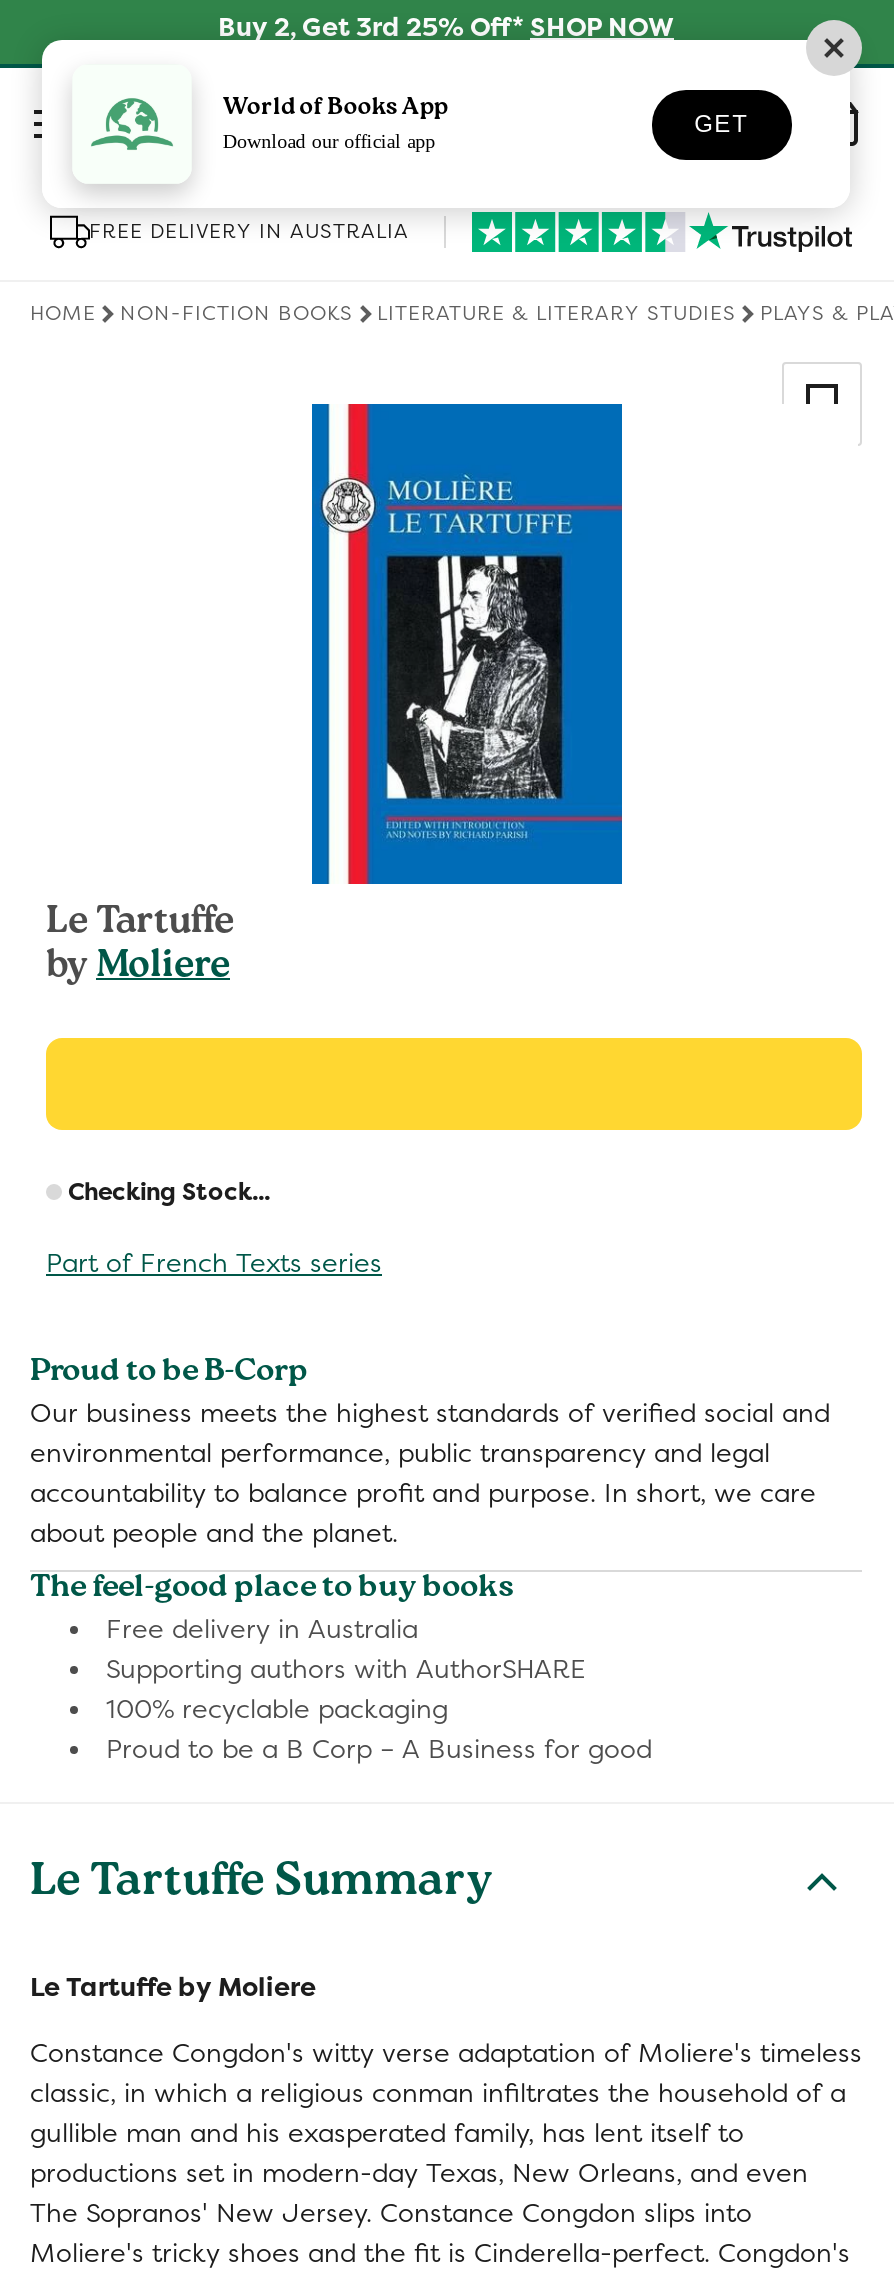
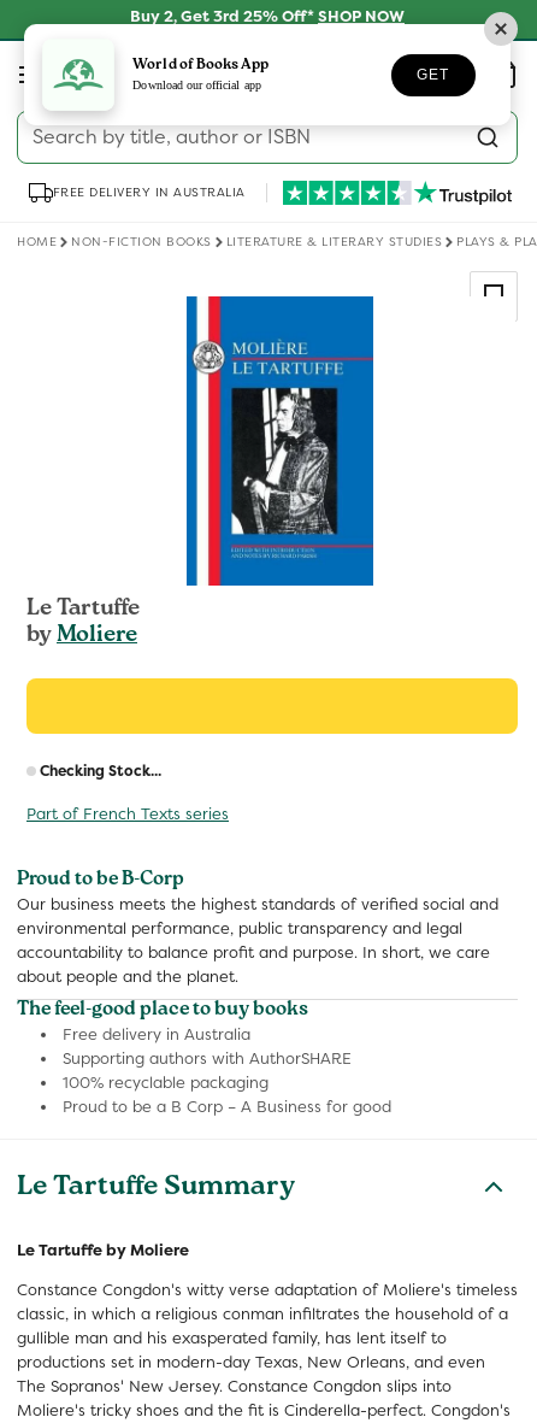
none -> [33,127,311,148] Search by title, author or ISBN

